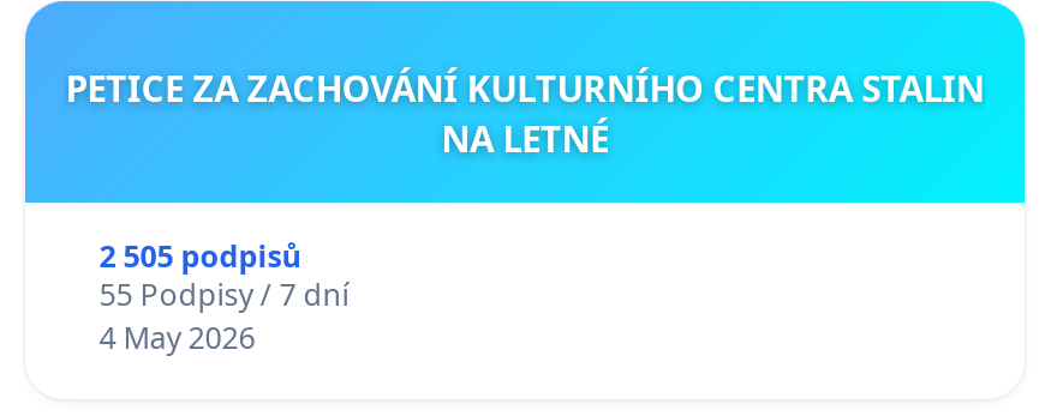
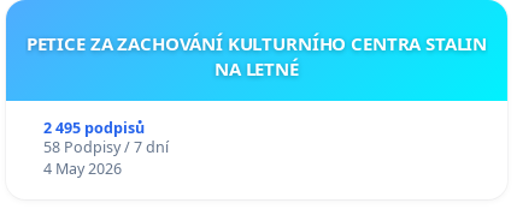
[99,236,301,277] 2 505 podpisů -> [43,118,144,139] 2 495 podpisů
[99,275,349,315] 55 Podpisy / 7 dní -> [43,138,168,158] 58 Podpisy / 7 dní

